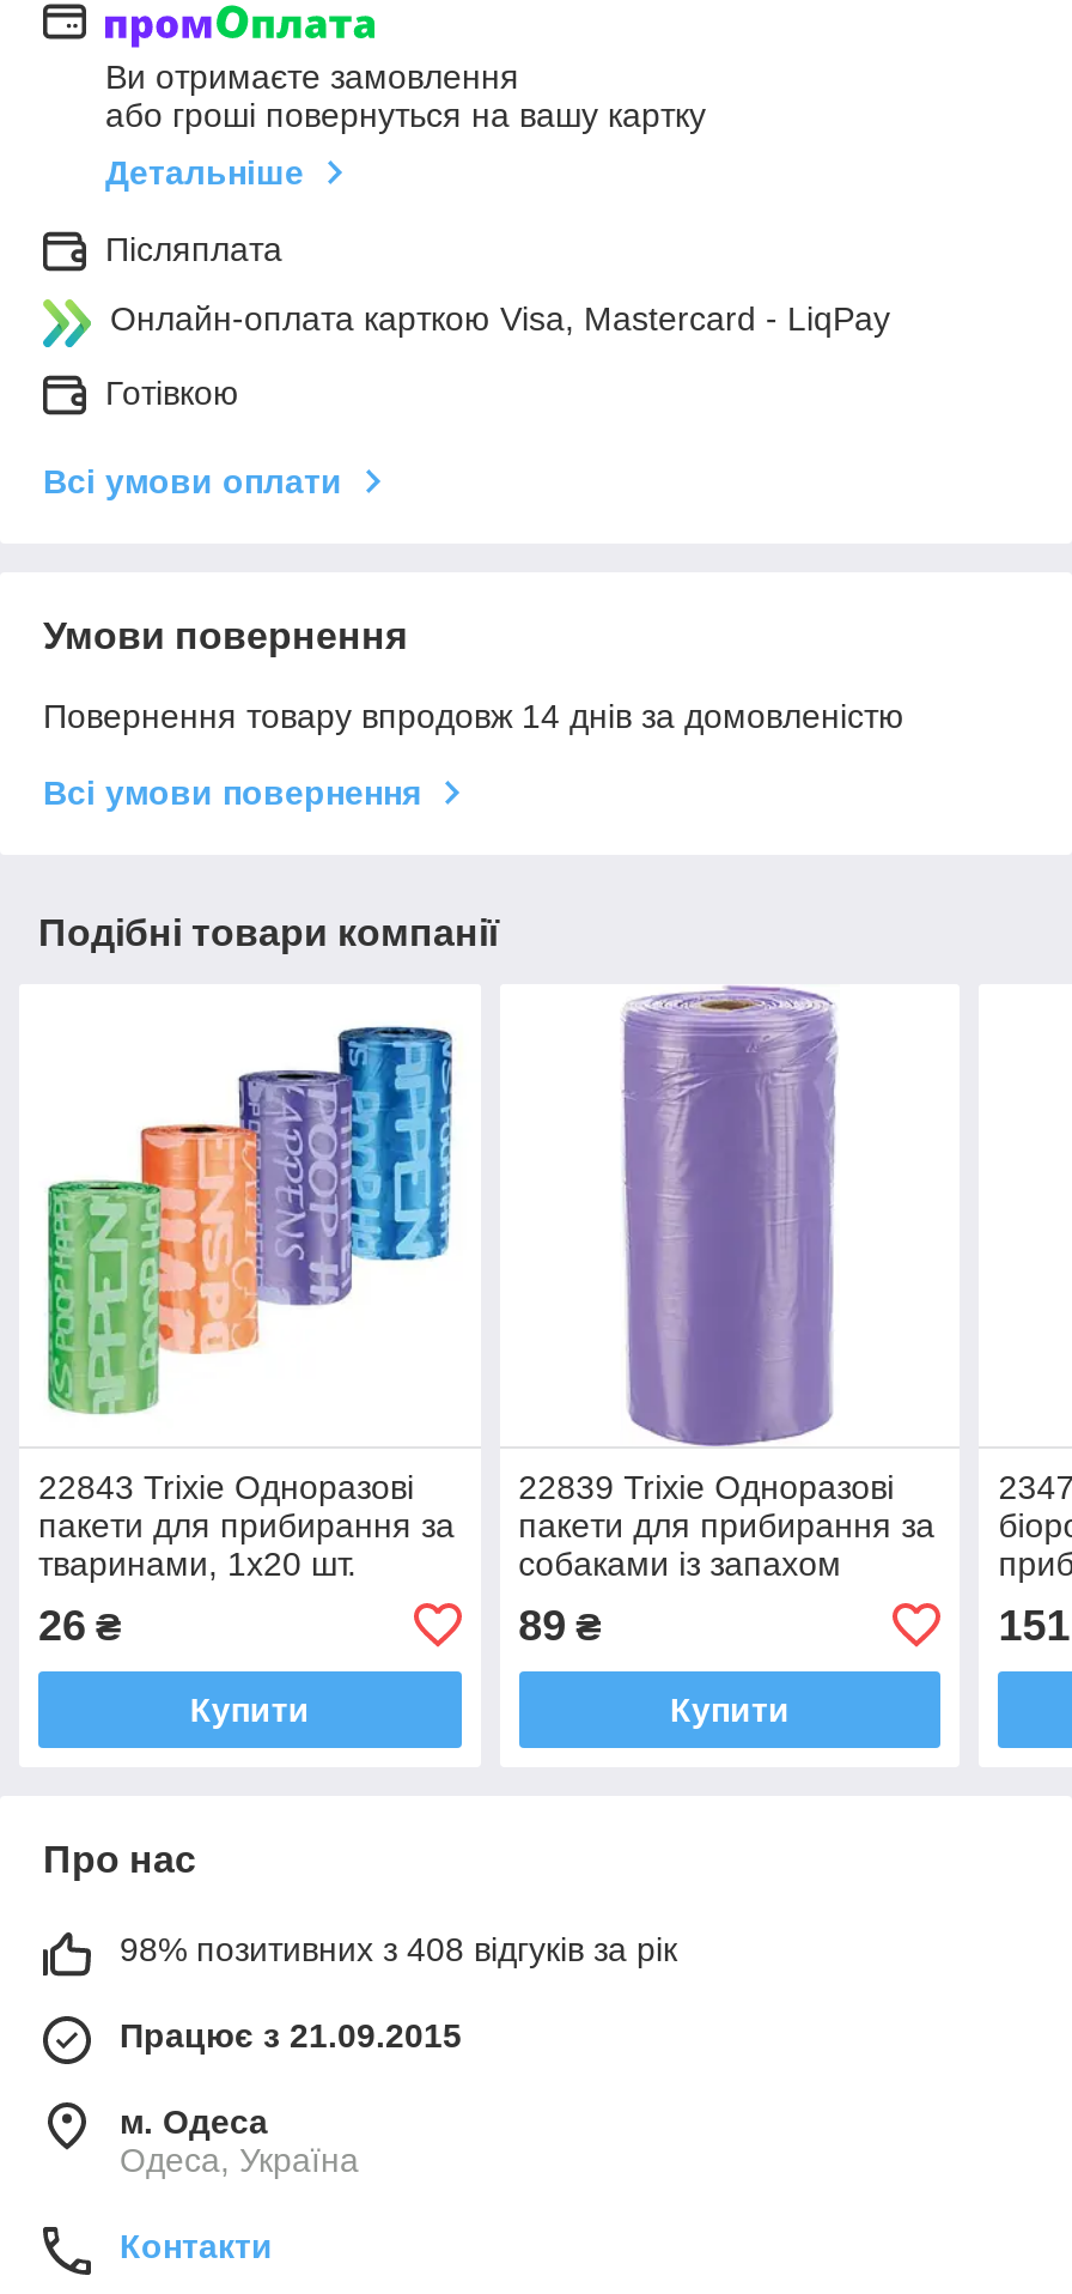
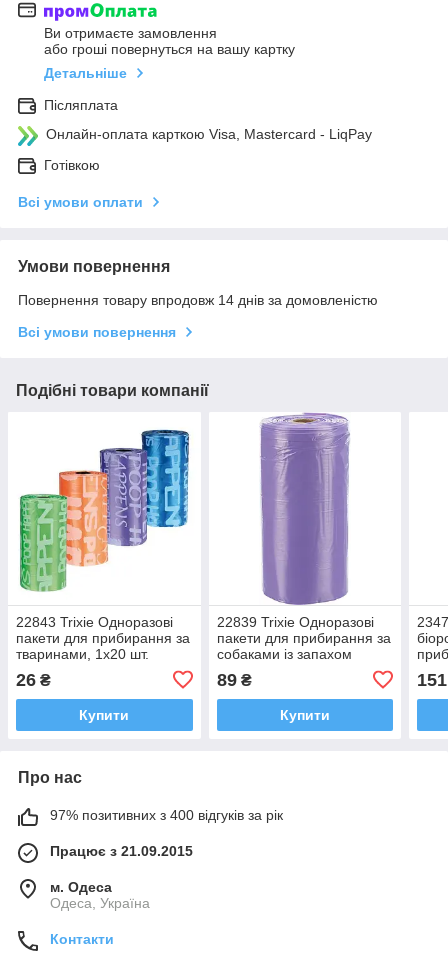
[120,1930,677,1968] 98% позитивних з 408 відгуків за рік -> [50,807,283,823] 97% позитивних з 400 відгуків за рік

